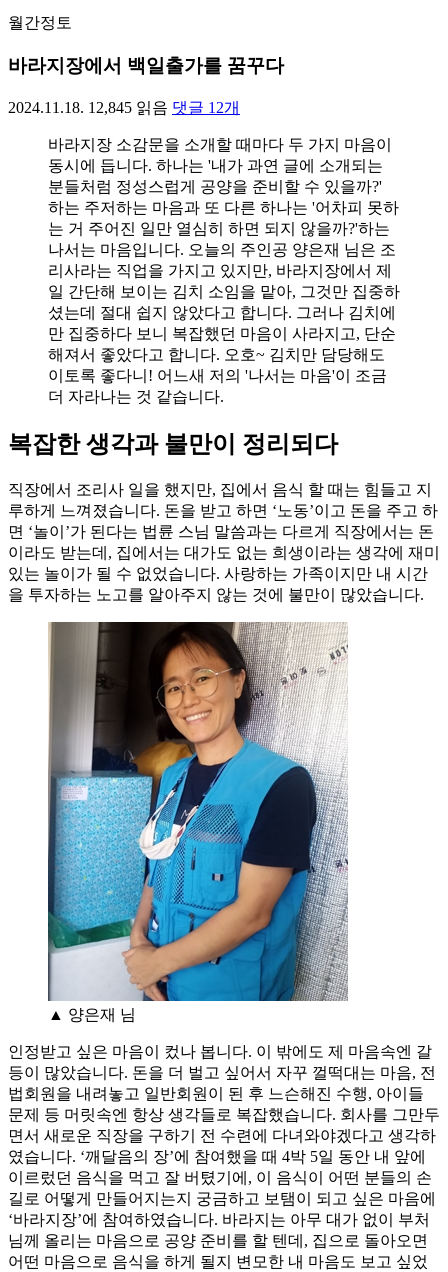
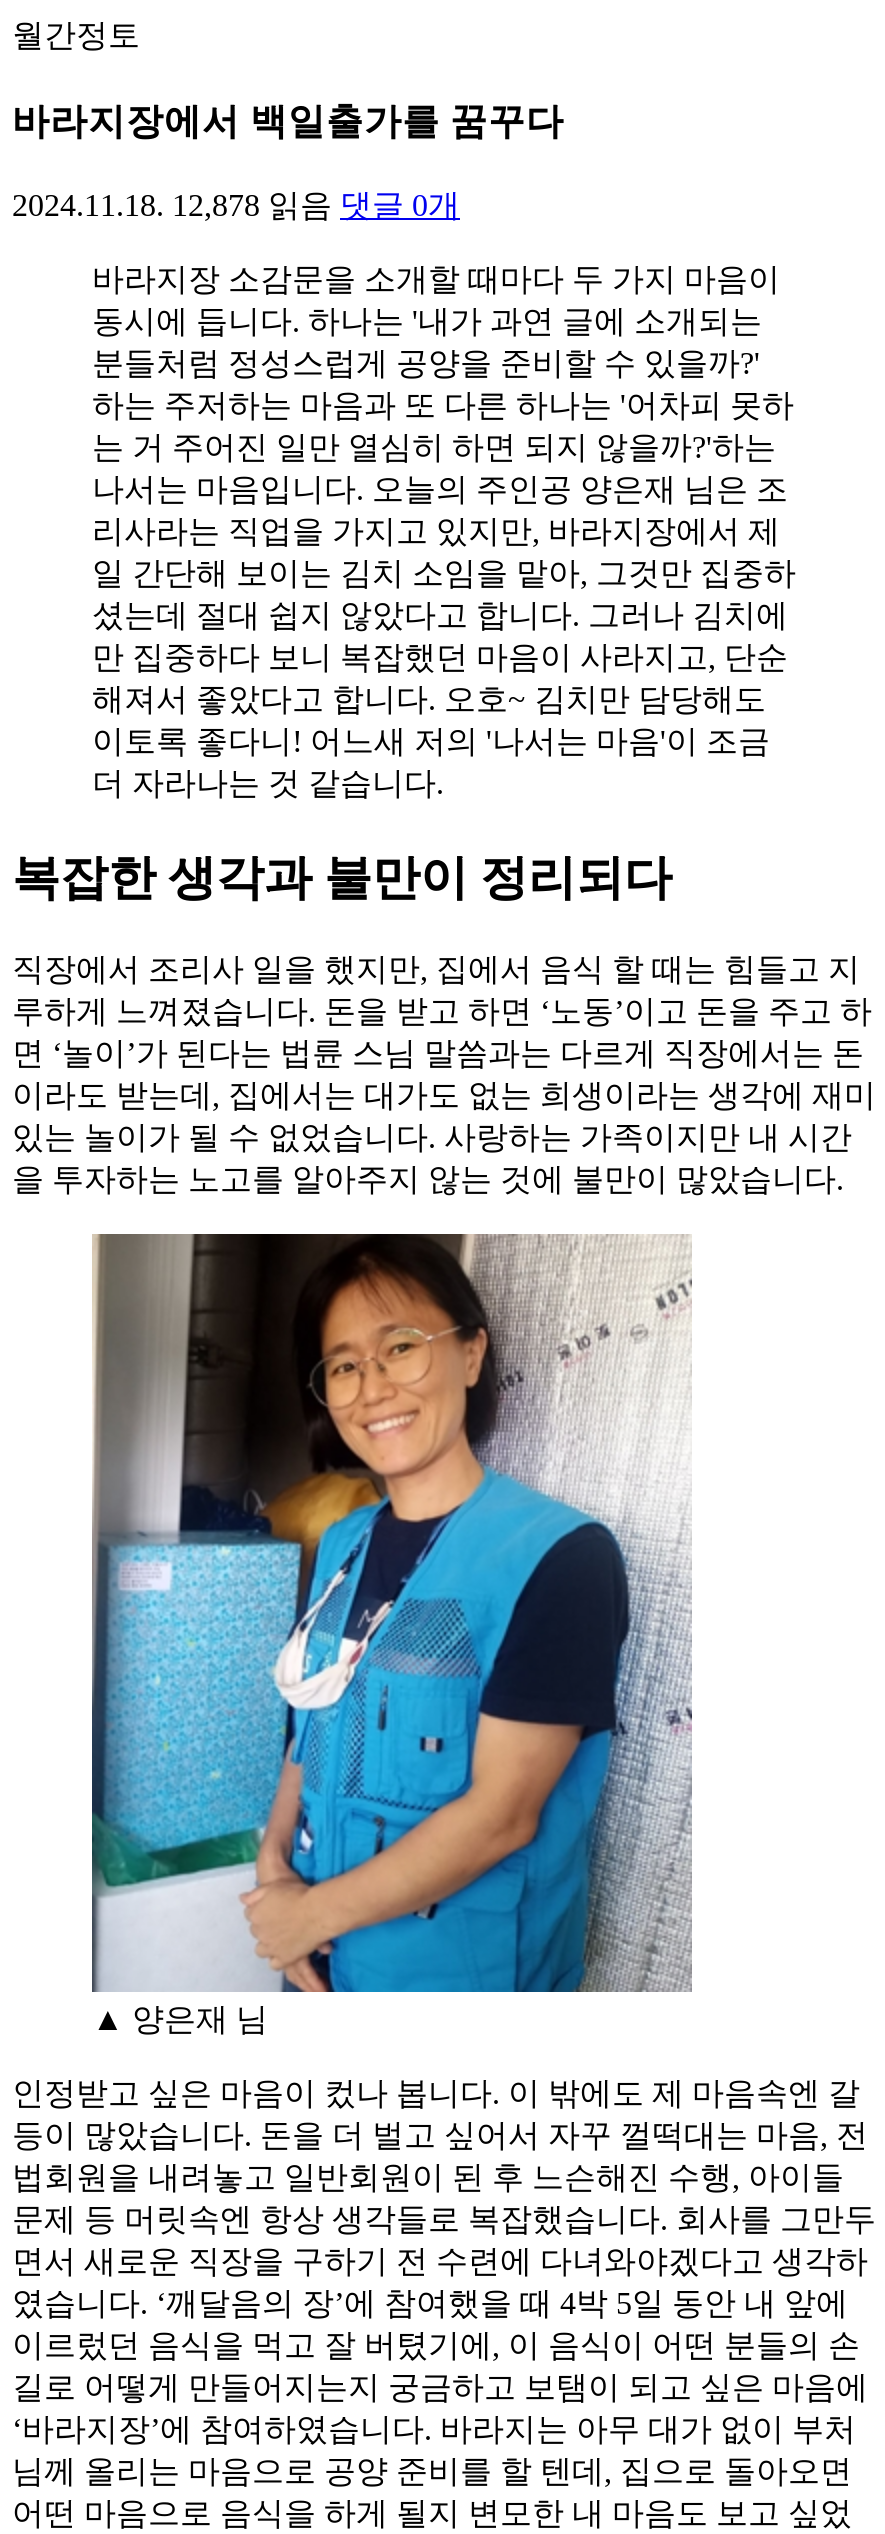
[8,99,240,116] 2024.11.18. 12,845 읽음 댓글 12개 -> [12,188,460,222] 2024.11.18. 12,878 읽음 댓글 0개

